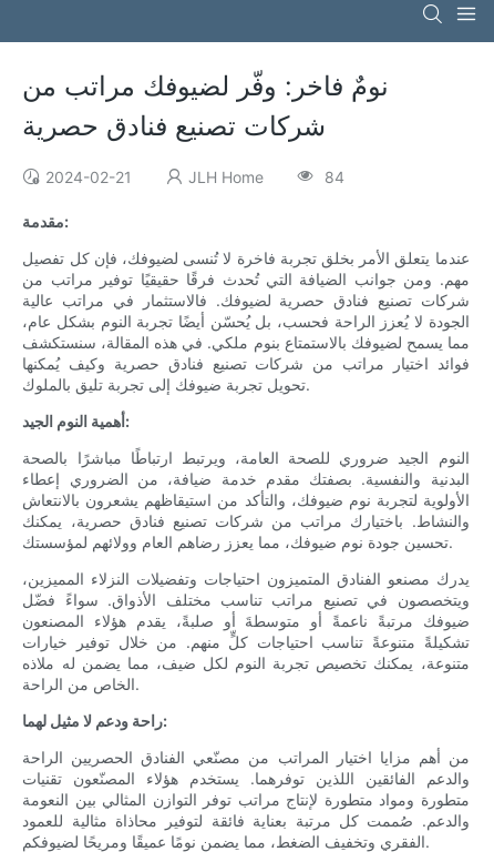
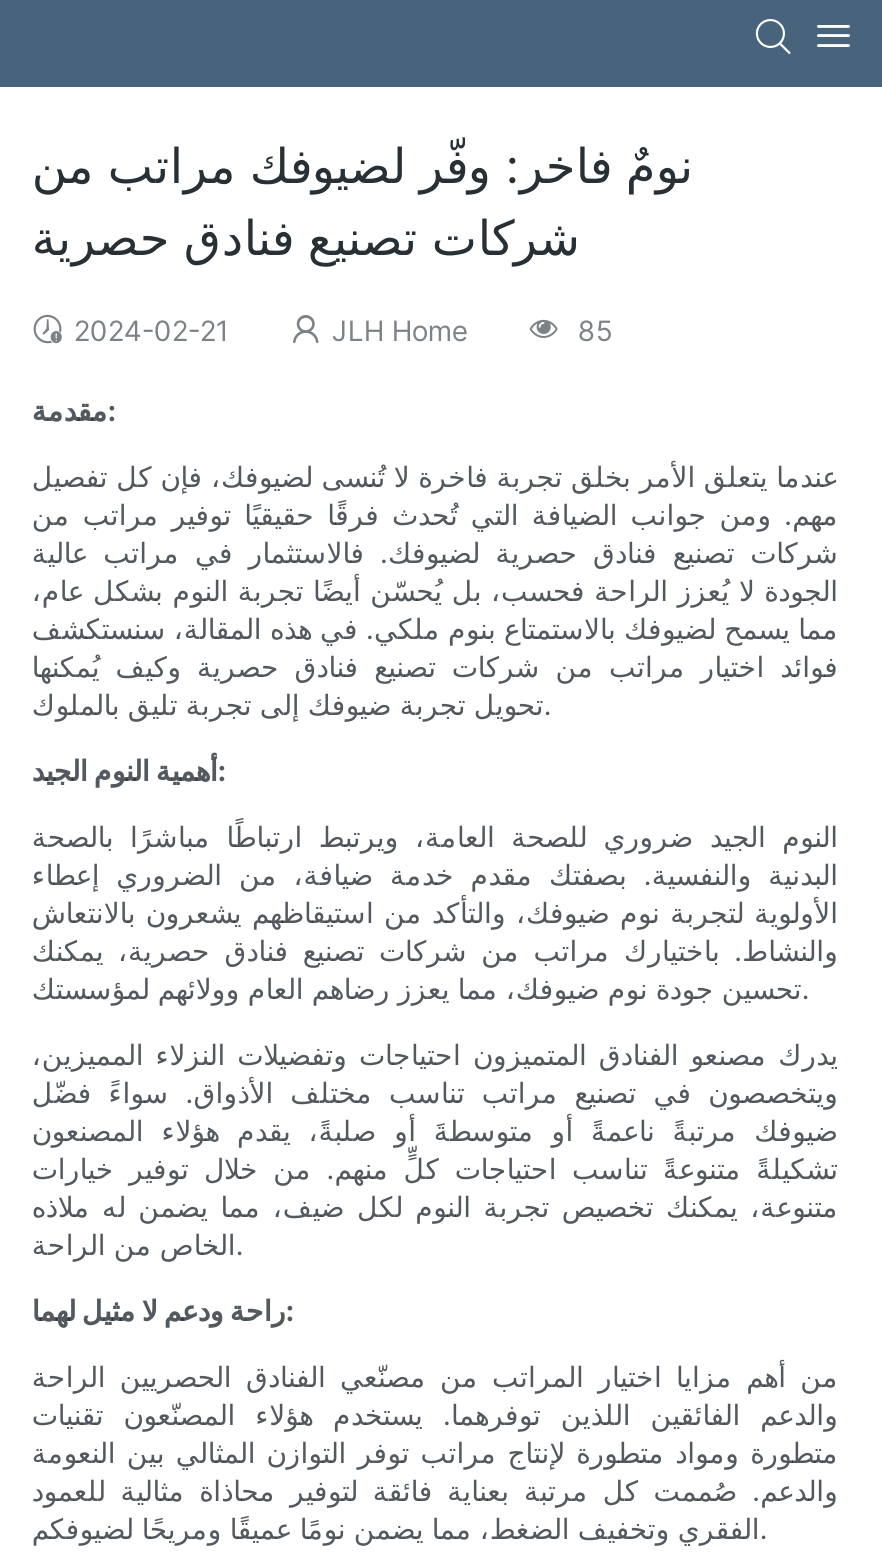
[325,168,345,187] 84 -> [578,314,614,348] 85

